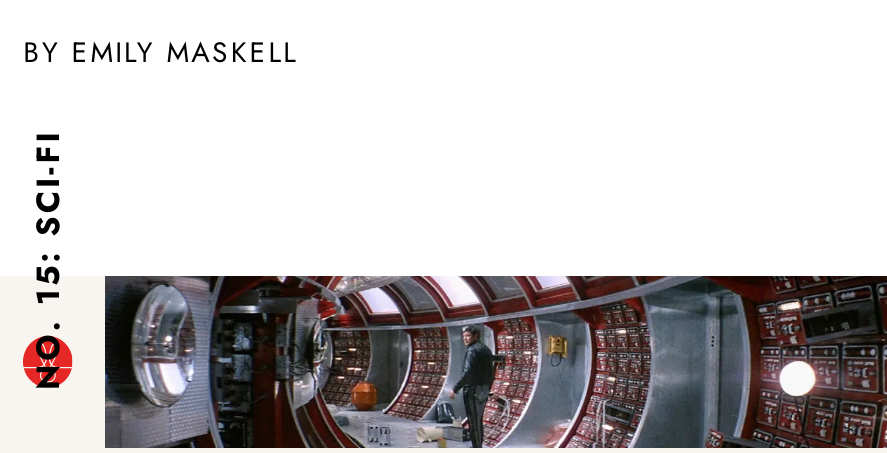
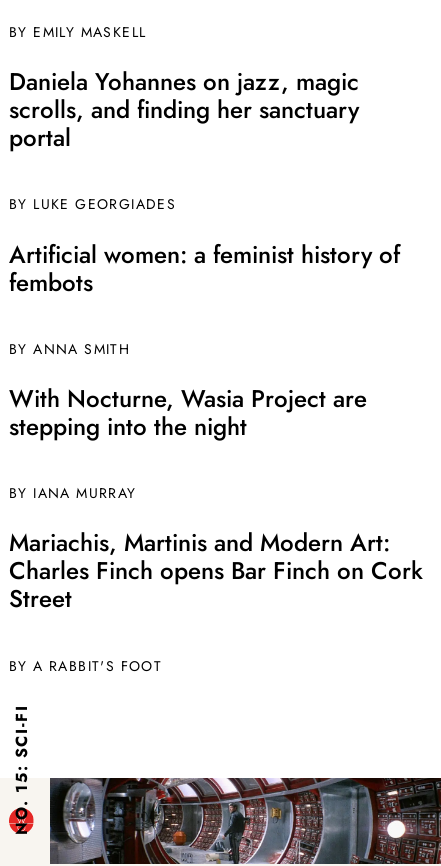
none -> [9,64,423,676] Daniela Yohannes on jazz, magic | scrolls, and finding her sanctuary | portal | BY LUKE GEORGIADES | Artificial women: a feminist history of | fembots | BY ANNA SMITH | With Nocturne, Wasia Project are | stepping into the night | BY IANA MURRAY | Mariachis, Martinis and Modern Art: | Charles Finch opens Bar Finch on Cork | Street | BY A RABBIT'S FOOT

